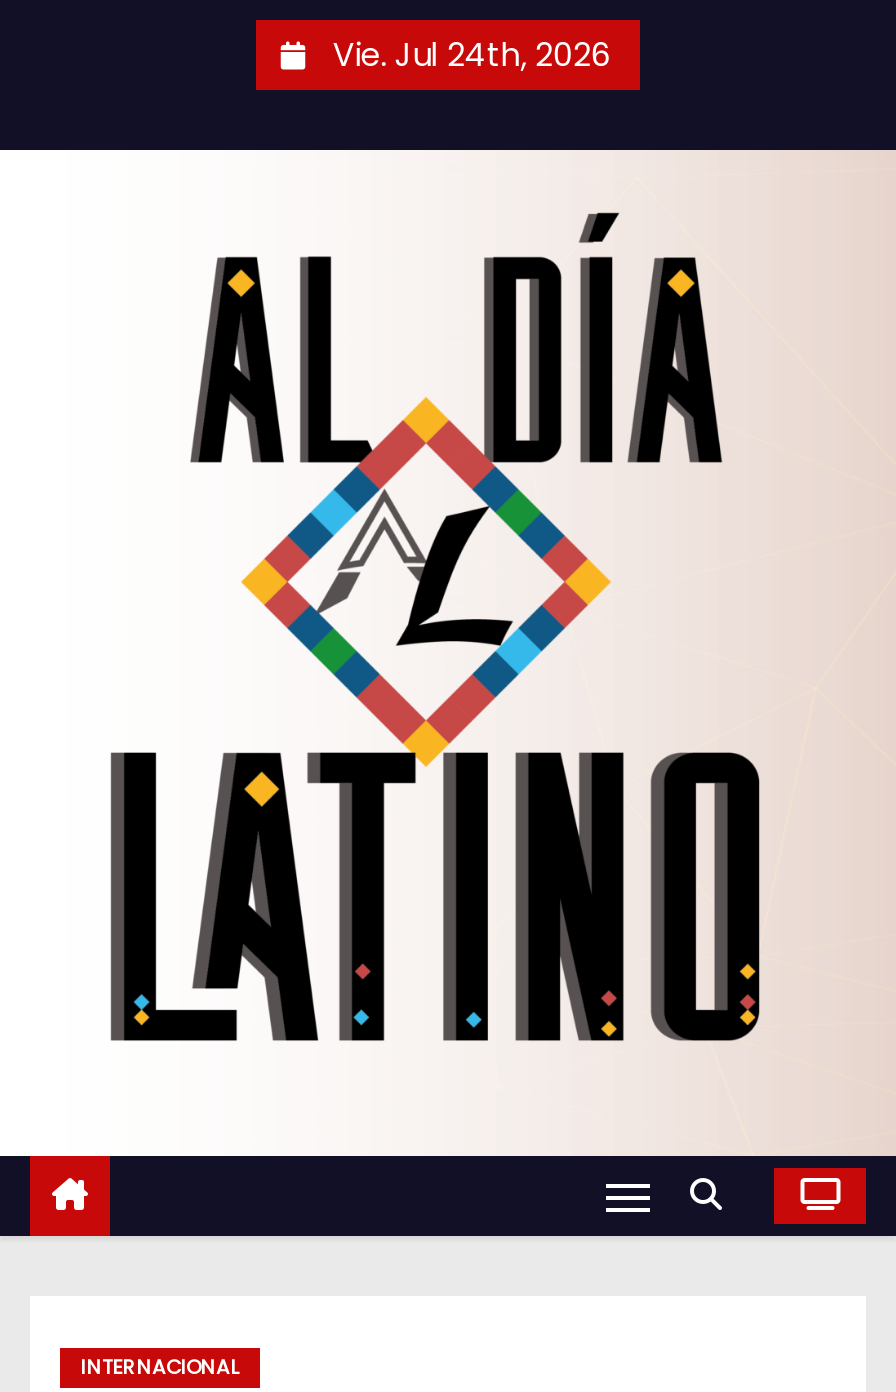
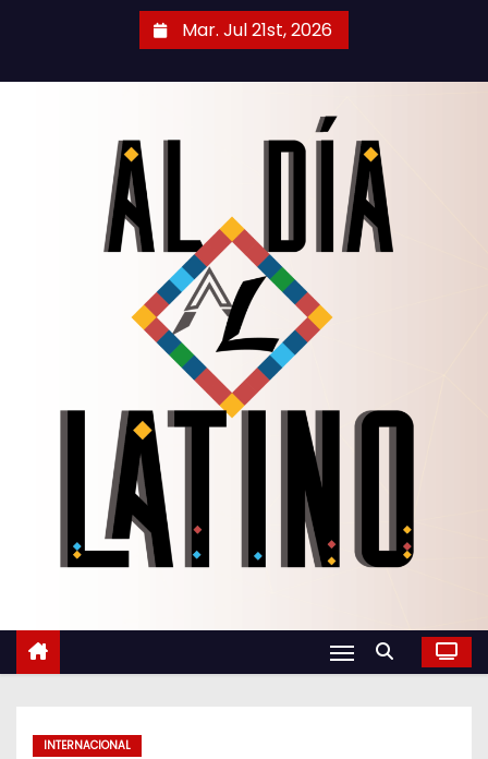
[325,32,611,78] Vie. Jul 24th, 2026 -> [177,17,332,43] Mar. Jul 21st, 2026

